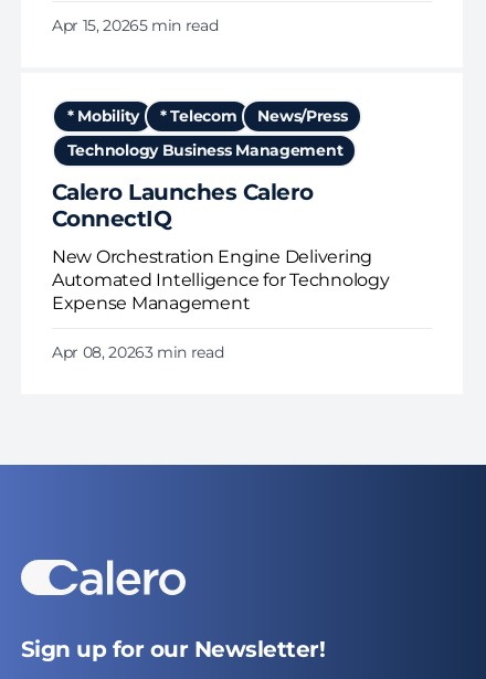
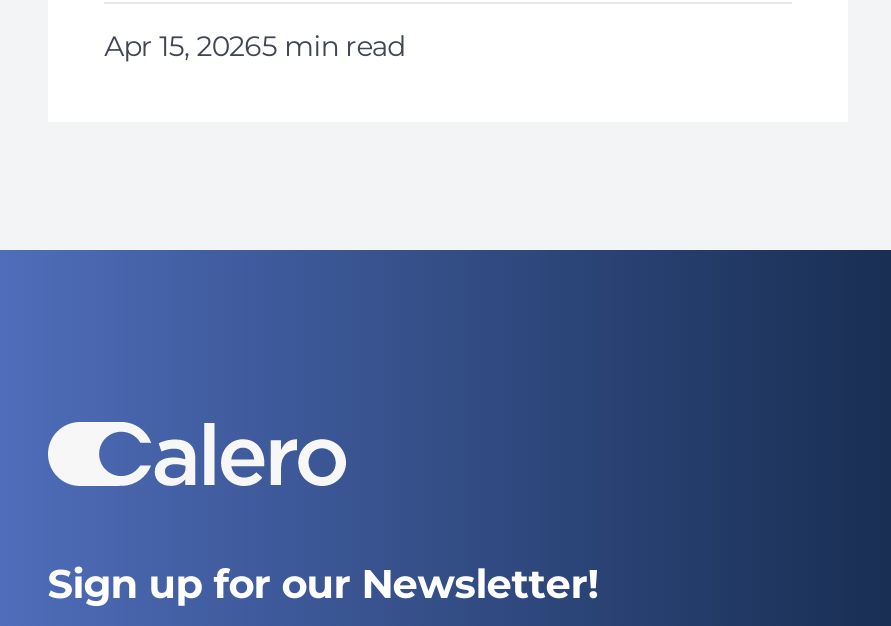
[52,106,389,362] * Mobility | * Telecom | News/Press | Technology Business Management | Calero Launches Calero | ConnectIQ | New Orchestration Engine Delivering | Automated Intelligence for Technology | Expense Management | Apr 08, 20263 min read -> none

